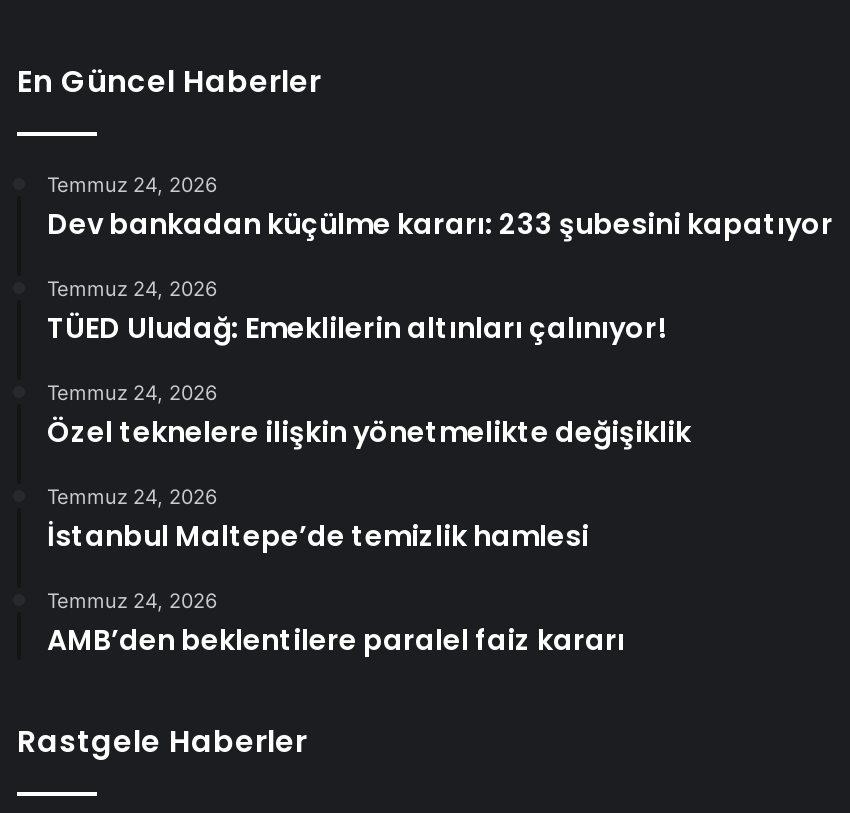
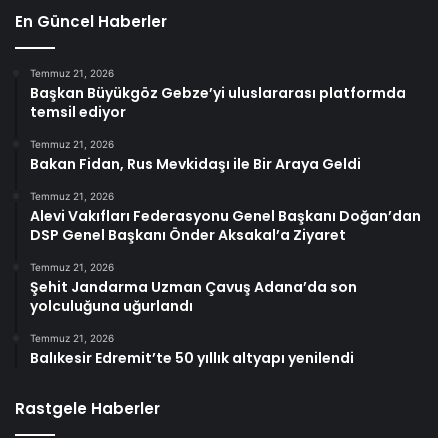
[47,172,833,244] Temmuz 24, 2026 | Dev bankadan küçülme kararı: 233 şubesini kapatıyor -> [30,67,406,122] Temmuz 21, 2026 | Başkan Büyükgöz Gebze’yi uluslararası platformda | temsil ediyor
[47,276,665,348] Temmuz 24, 2026 | TÜED Uludağ: Emeklilerin altınları çalınıyor! -> [30,138,361,174] Temmuz 21, 2026 | Bakan Fidan, Rus Mevkidaşı ile Bir Araya Geldi
[47,380,691,452] Temmuz 24, 2026 | Özel teknelere ilişkin yönetmelikte değişiklik -> [30,190,421,245] Temmuz 21, 2026 | Alevi Vakıfları Federasyonu Genel Başkanı Doğan’dan | DSP Genel Başkanı Önder Aksakal’a Ziyaret
[47,484,589,556] Temmuz 24, 2026 | İstanbul Maltepe’de temizlik hamlesi -> [30,261,357,316] Temmuz 21, 2026 | Şehit Jandarma Uzman Çavuş Adana’da son | yolculuğuna uğurlandı
[47,588,625,660] Temmuz 24, 2026 | AMB’den beklentilere paralel faiz kararı -> [30,332,354,368] Temmuz 21, 2026 | Balıkesir Edremit’te 50 yıllık altyapı yenilendi

